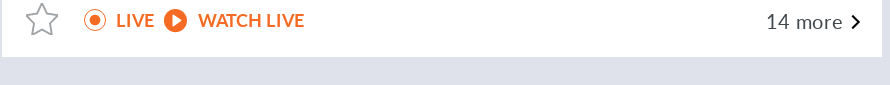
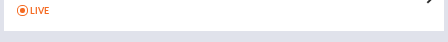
[198,6,842,34] WATCH LIVE | 14 more -> none

